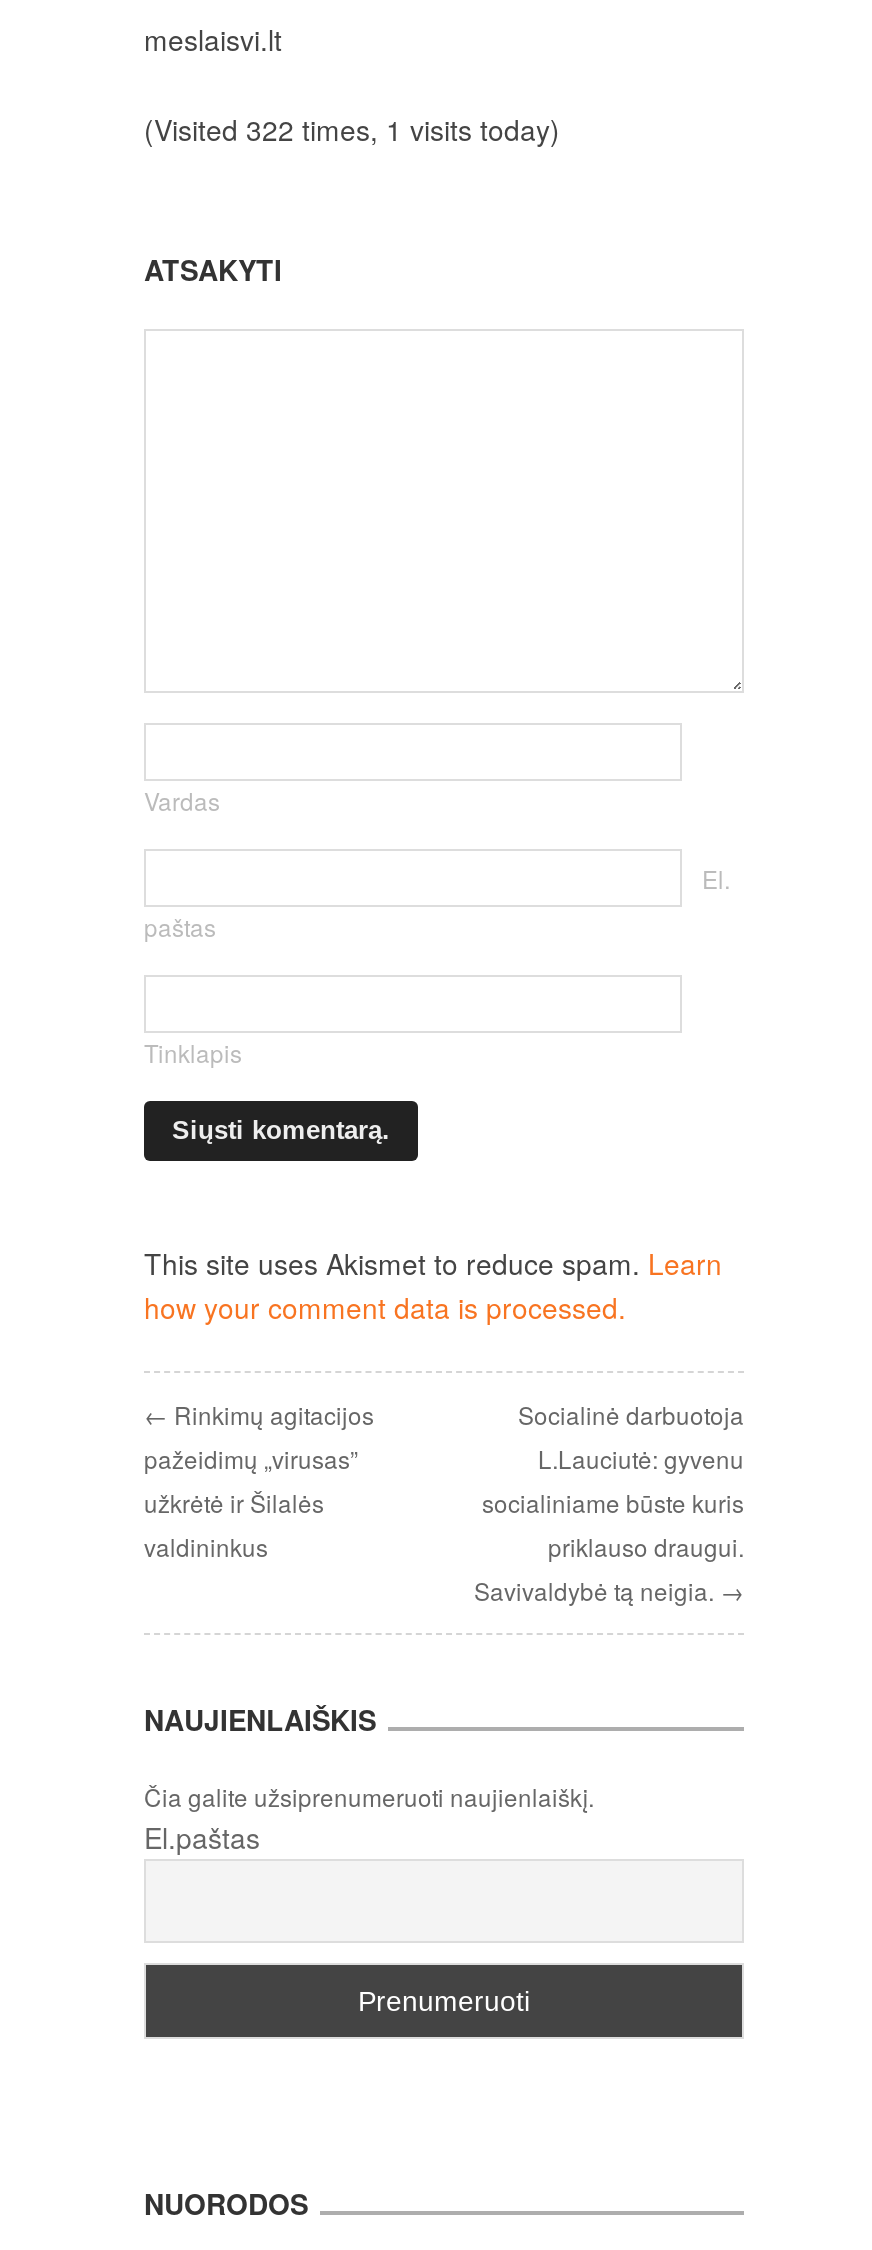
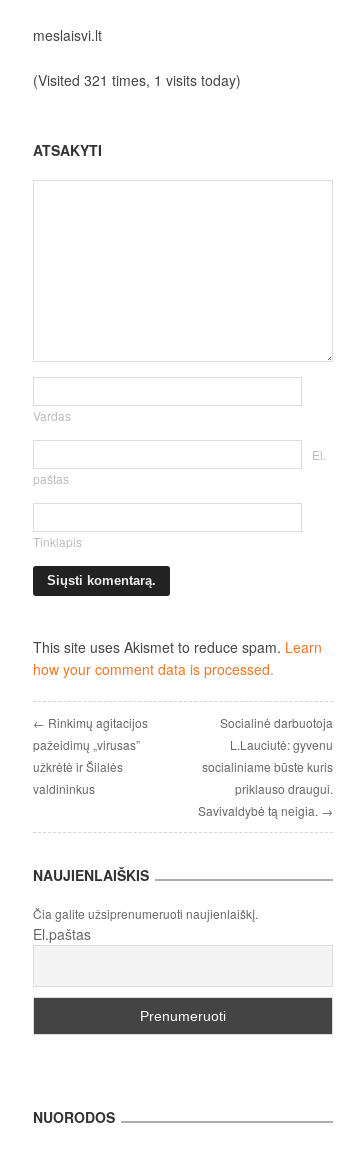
[144,109,560,149] (Visited 322 times, 1 visits today) -> [33,70,241,90] (Visited 321 times, 1 visits today)

